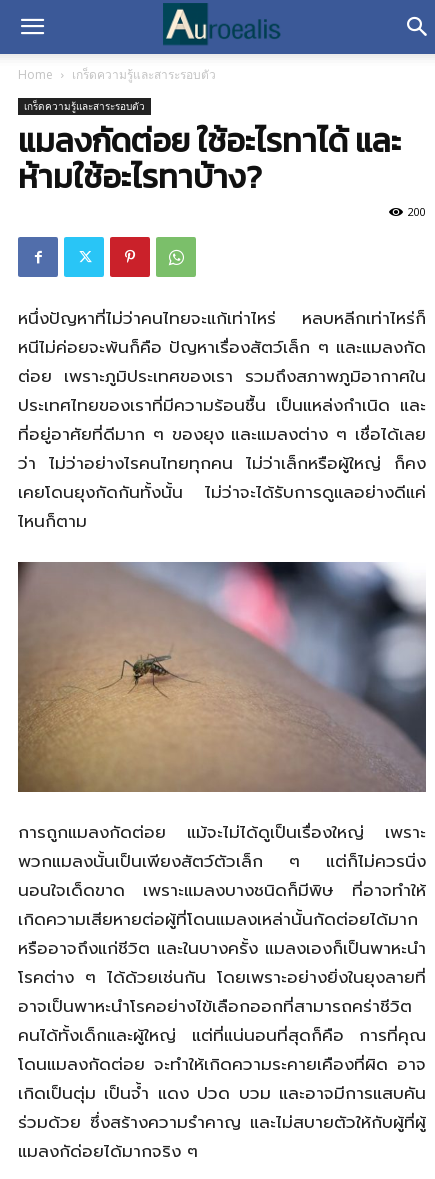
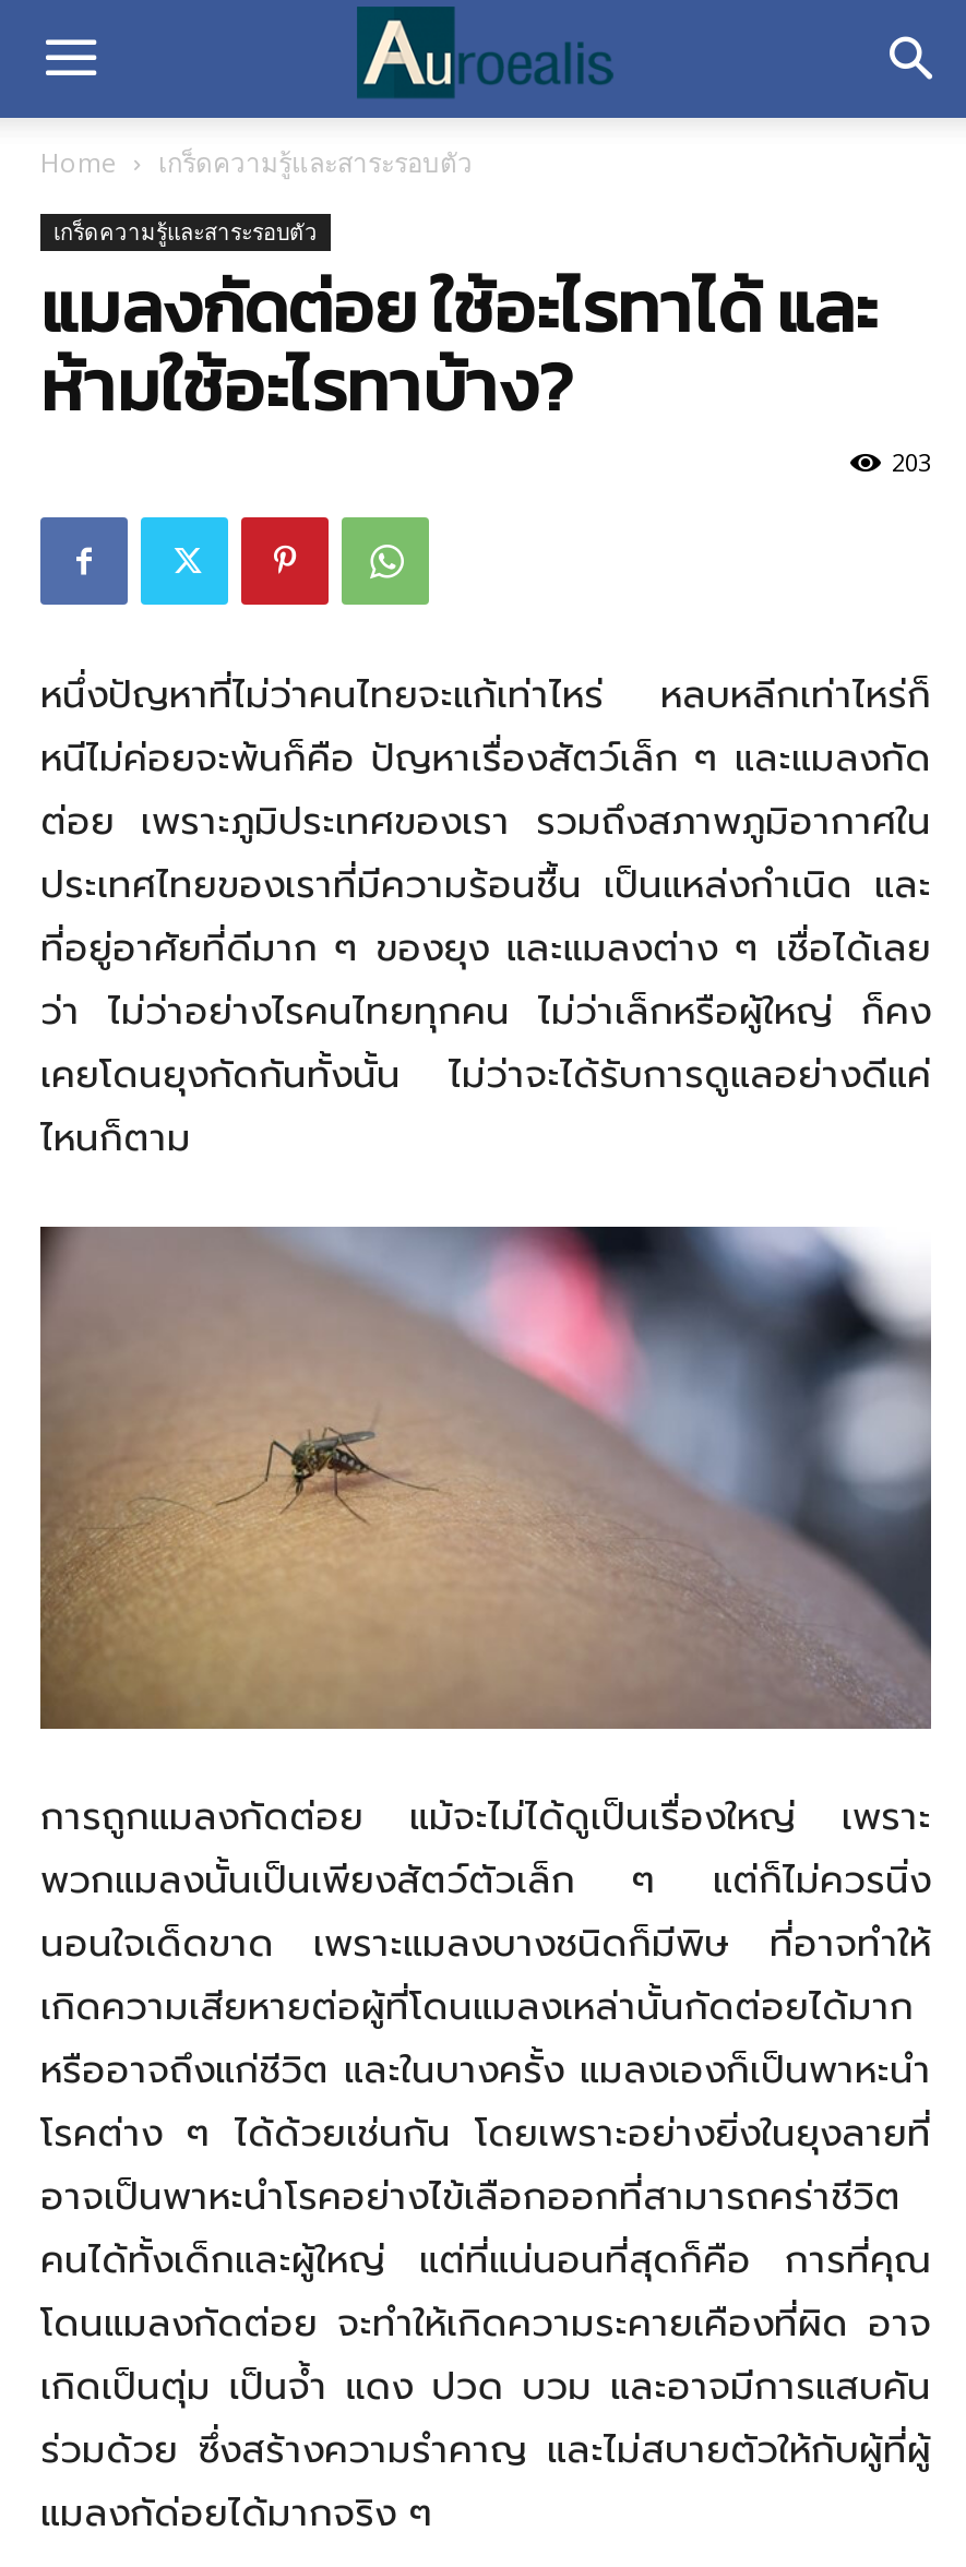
[408,204,426,219] 200 -> [892,445,931,478] 203

